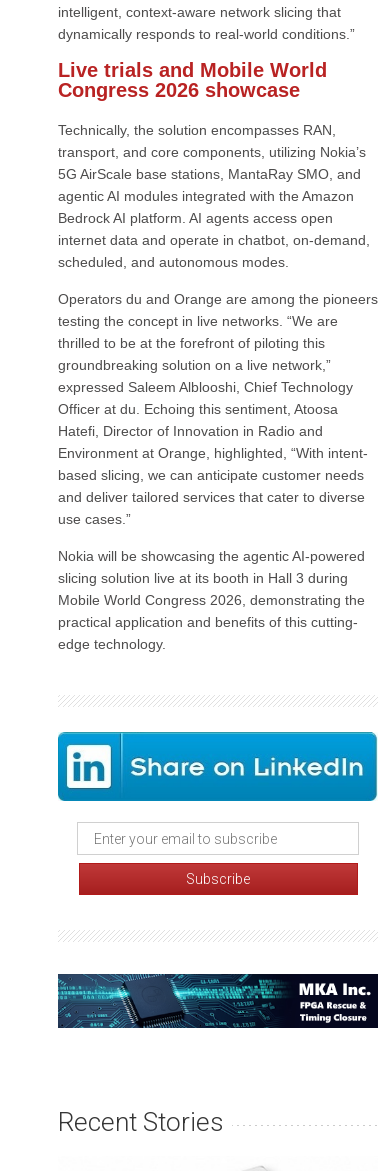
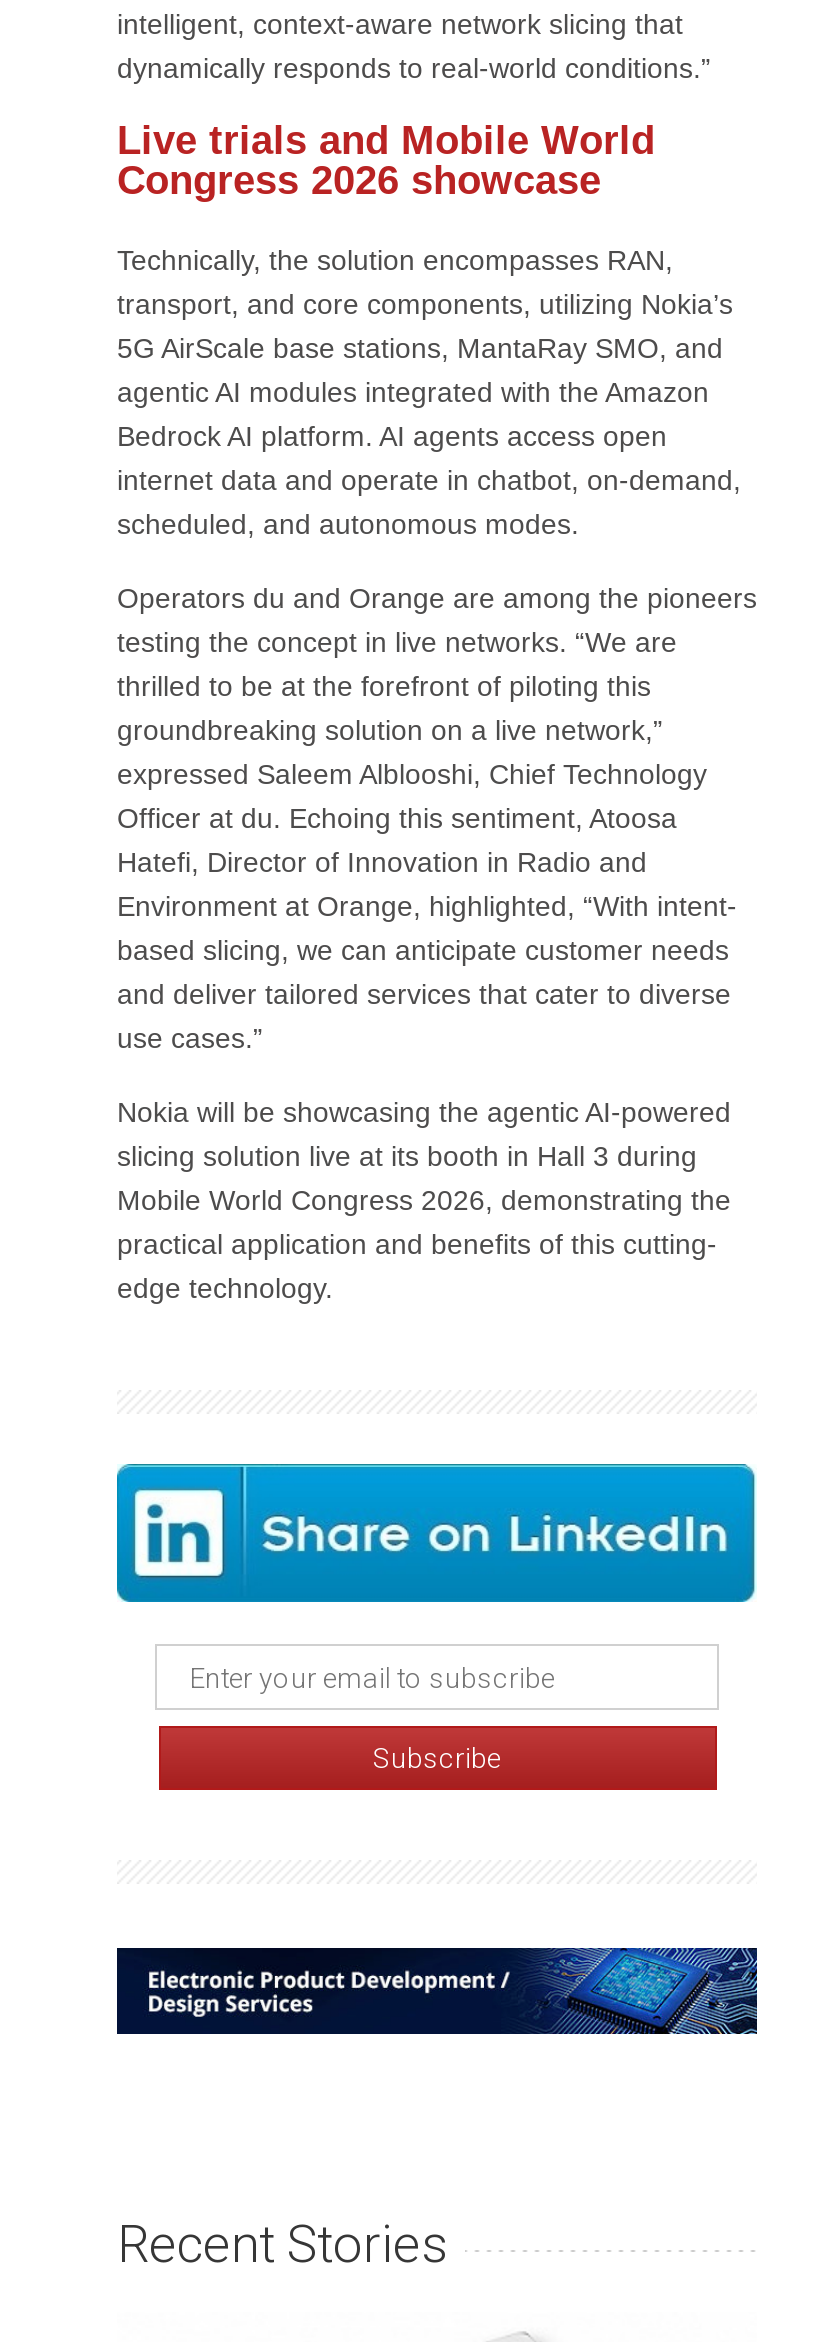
[57,973,379,1029] [image] -> [115,1946,759,2056] [image]

